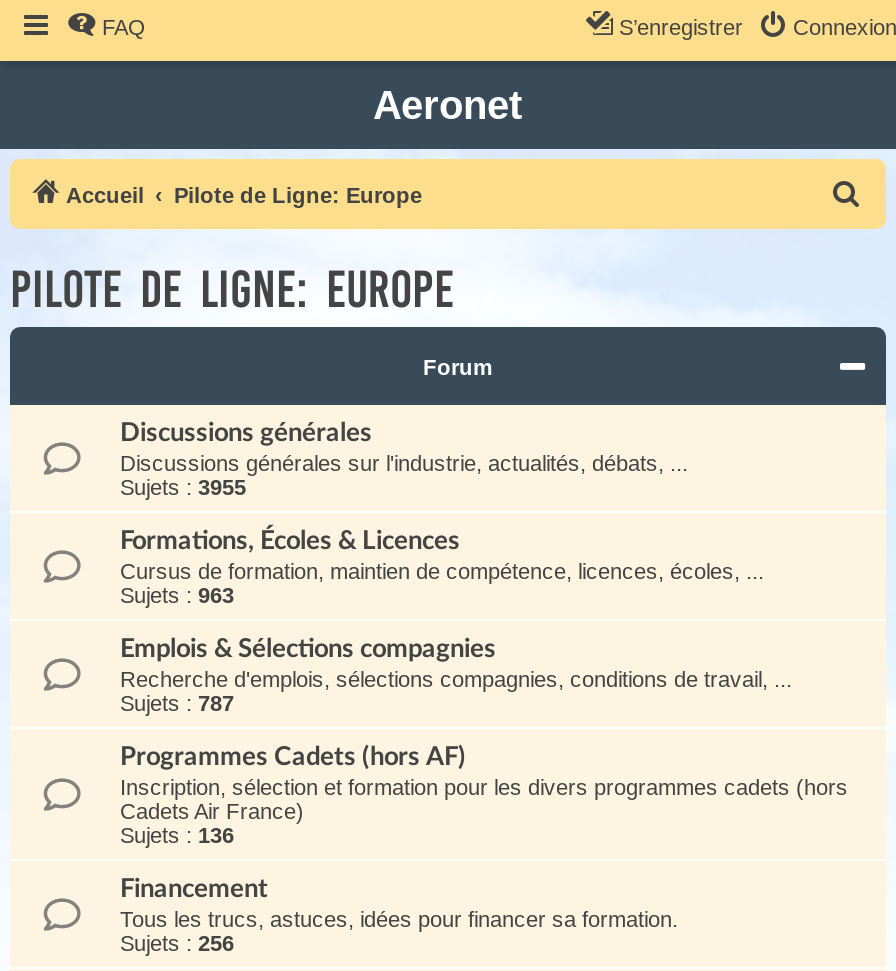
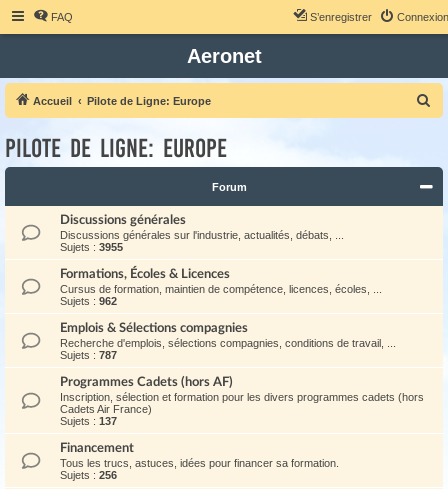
[120,583,234,607] Sujets : 963 -> [60,295,117,307] Sujets : 962
[120,823,234,847] Sujets : 136 -> [60,415,117,427] Sujets : 137

